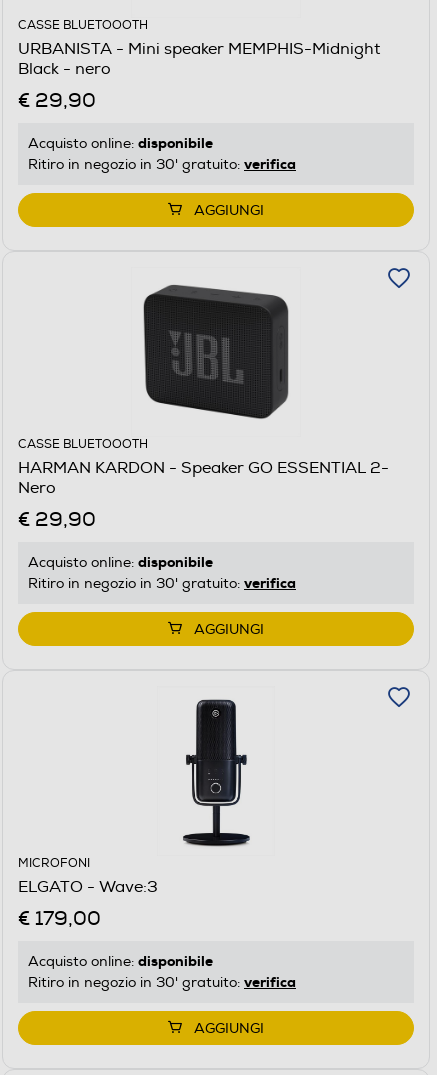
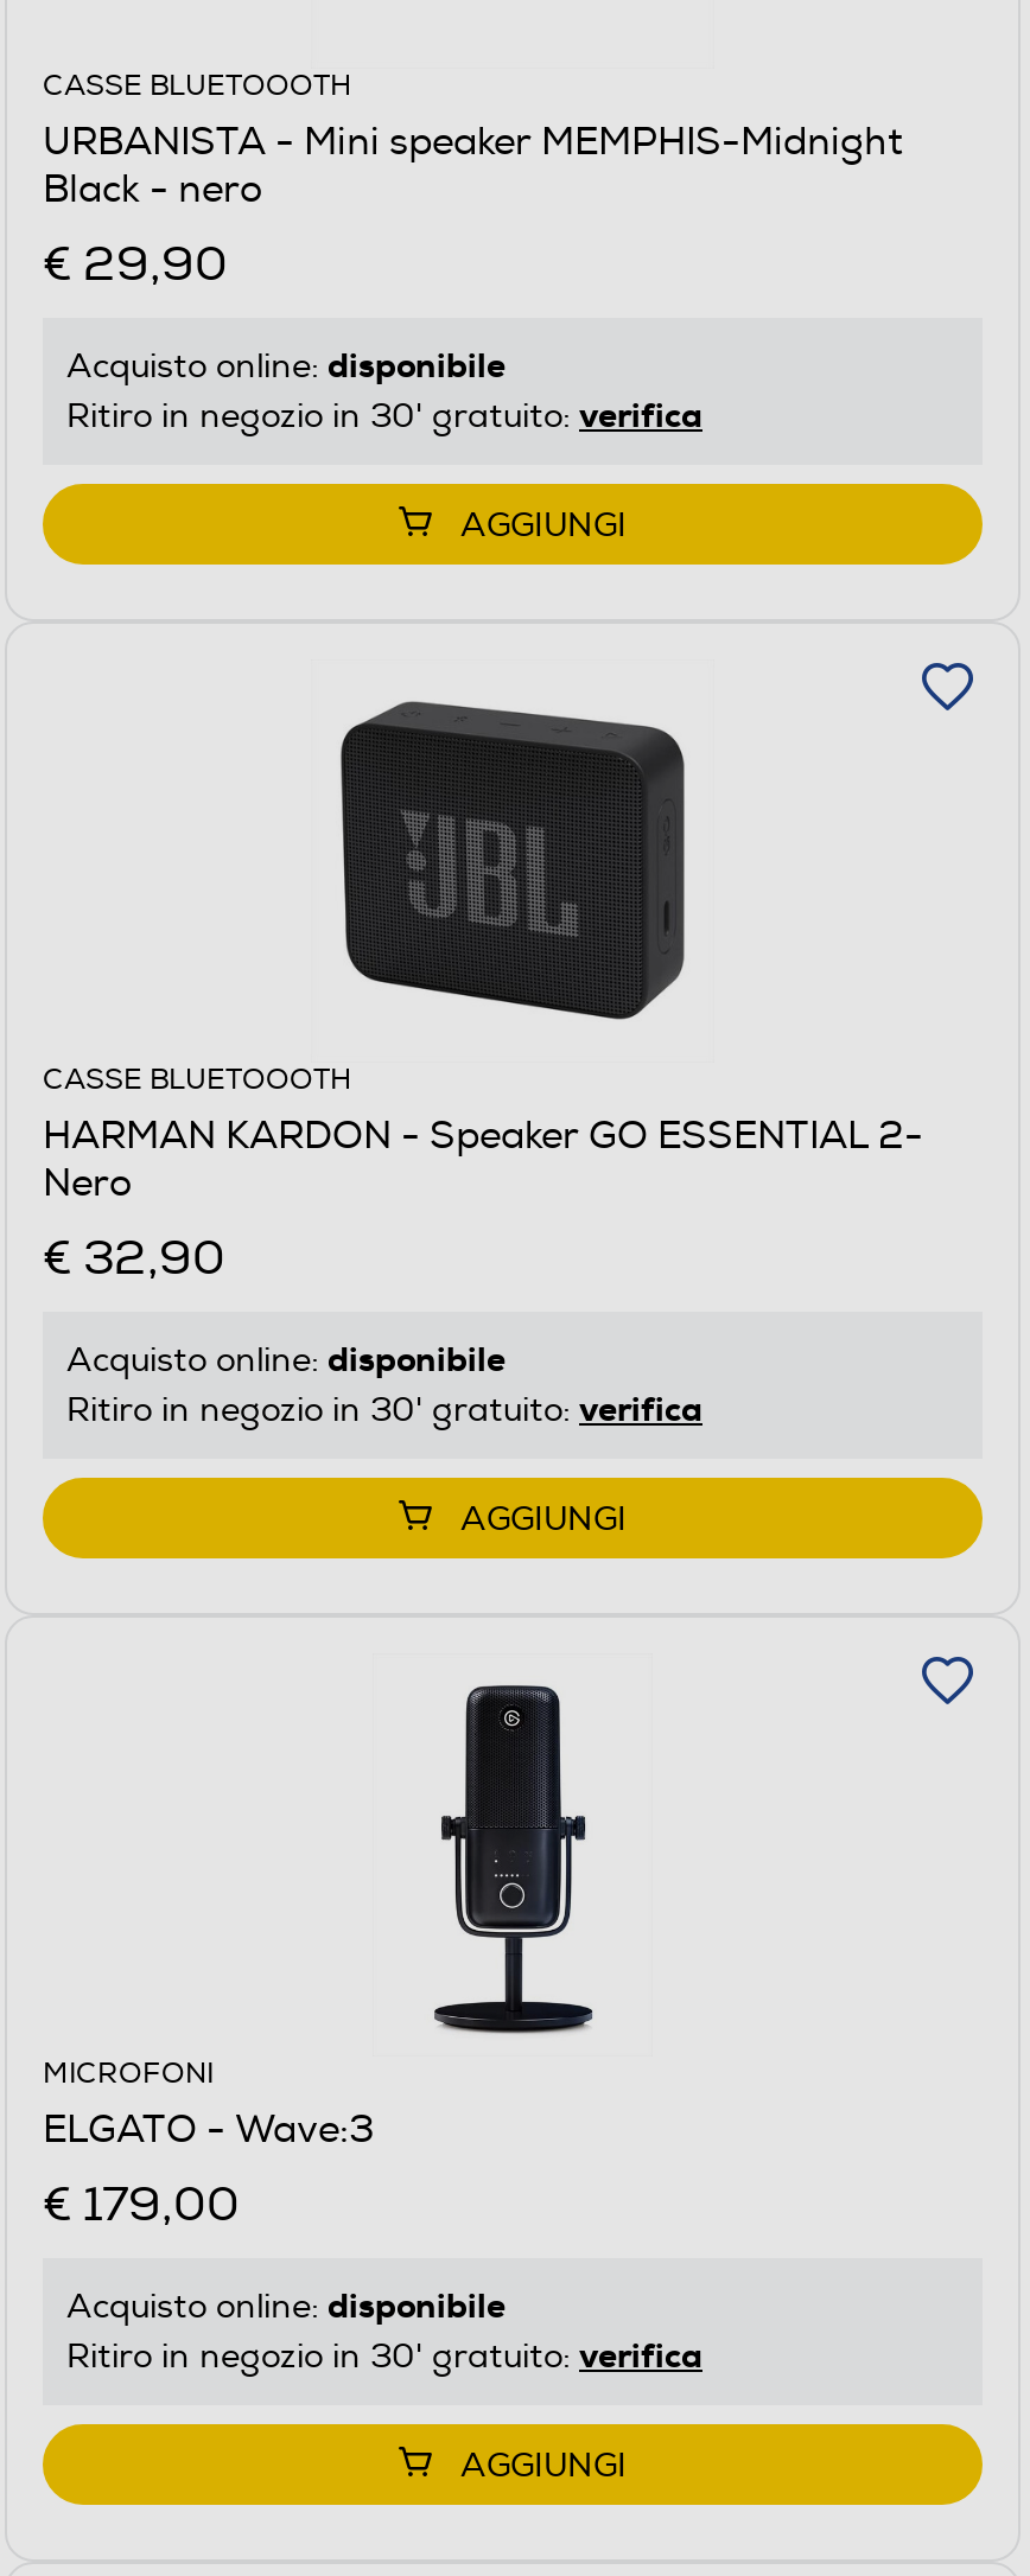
[18,507,96,532] € 29,90 -> [43,1228,225,1287] € 32,90

